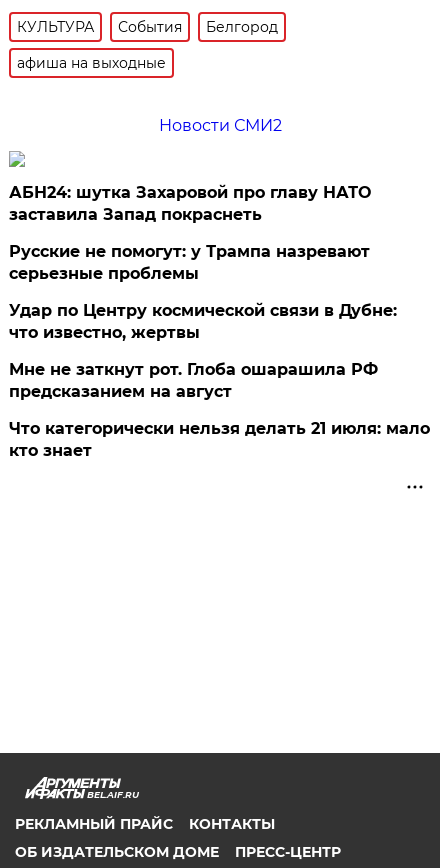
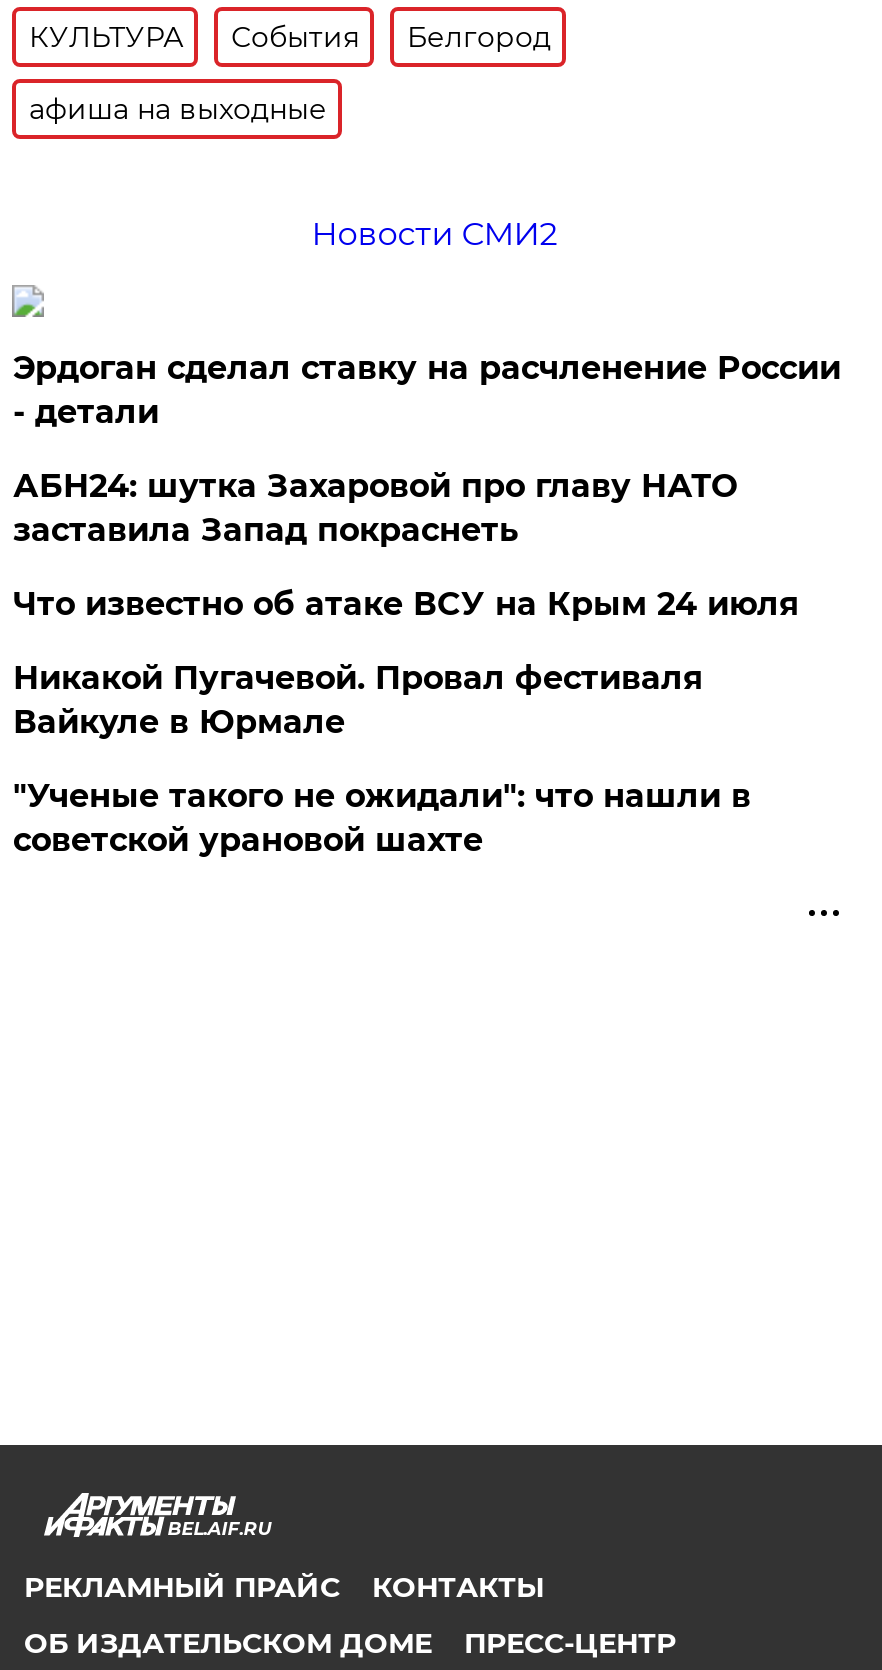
none -> [13,349,841,431] Эрдоган сделал ставку на расчленение России | - детали
moved [9,183,371,224] -> [13,467,737,549]: АБН24: шутка Захаровой про главу НАТО | заставила Запад покраснеть
[9,242,430,460] Русские не помогут: у Трампа назревают | серьезные проблемы | Удар по Центру космической связи в Дубне: | что известно, жертвы | Мне не заткнут рот. Глоба ошарашила РФ | предсказанием на август | Что категорически нельзя делать 21 июля: мало | кто знает -> [13,585,799,859] Что известно об атаке ВСУ на Крым 24 июля | Никакой Пугачевой. Провал фестиваля | Вайкуле в Юрмале | "Ученые такого не ожидали": что нашли в | советской урановой шахте

